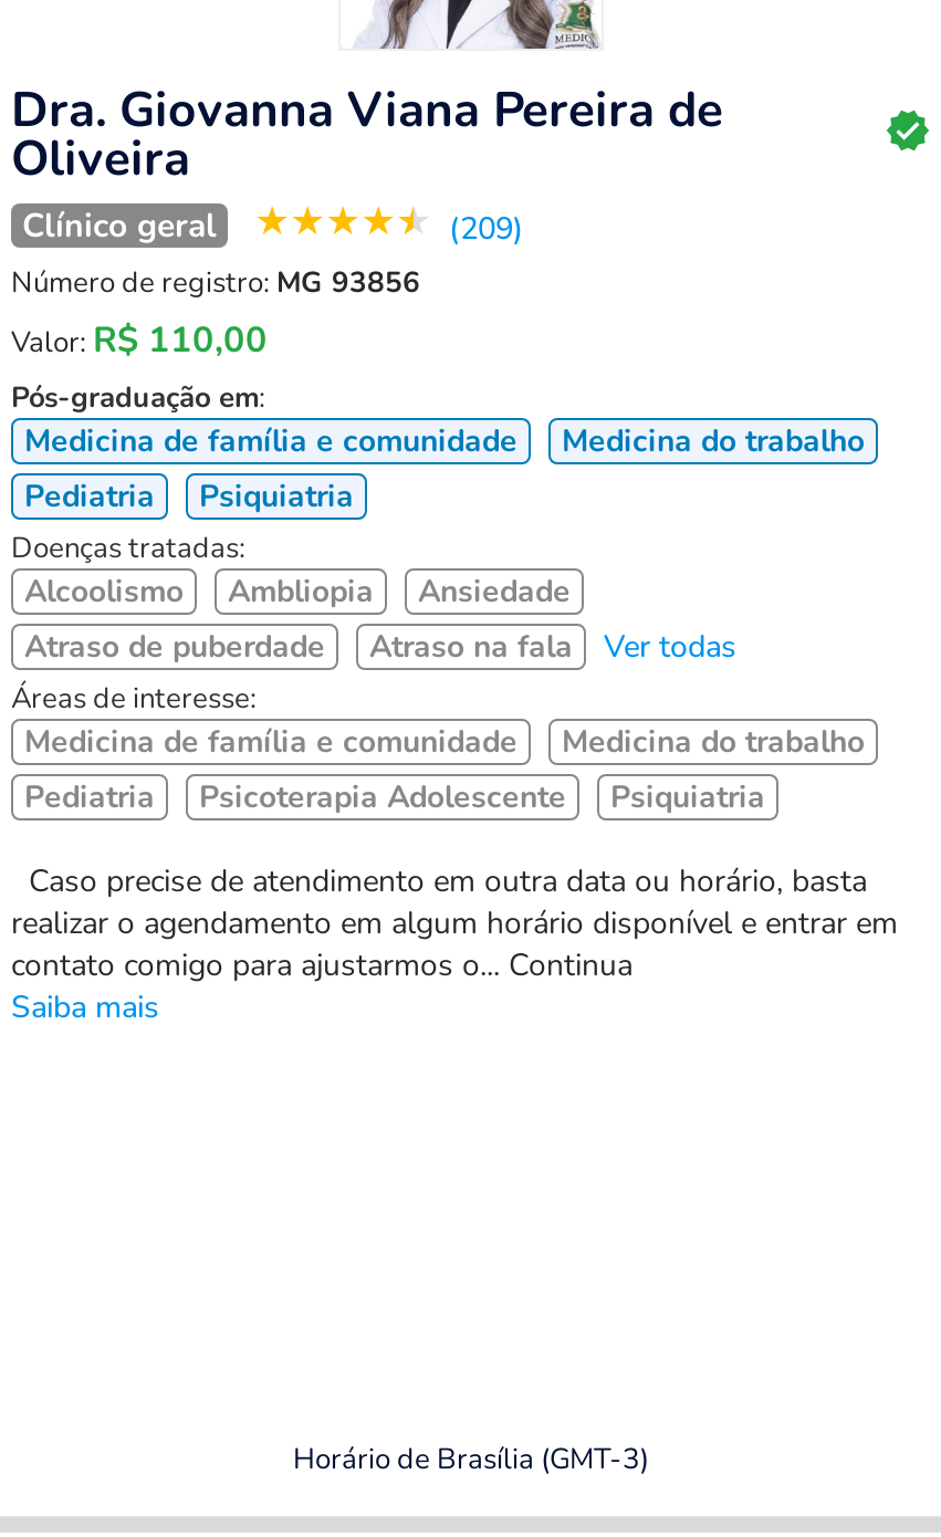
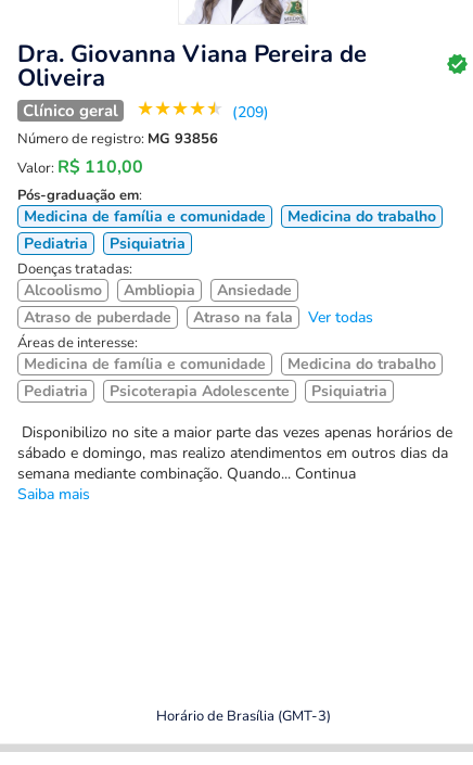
[11,861,898,987] Caso precise de atendimento em outra data ou horário, basta | realizar o agendamento em algum horário disponível e entrar em | contato comigo para ajustarmos o... Continua -> [17,422,452,484] Disponibilizo no site a maior parte das vezes apenas horários de | sábado e domingo, mas realizo atendimentos em outros dias da | semana mediante combinação. Quando... Continua

